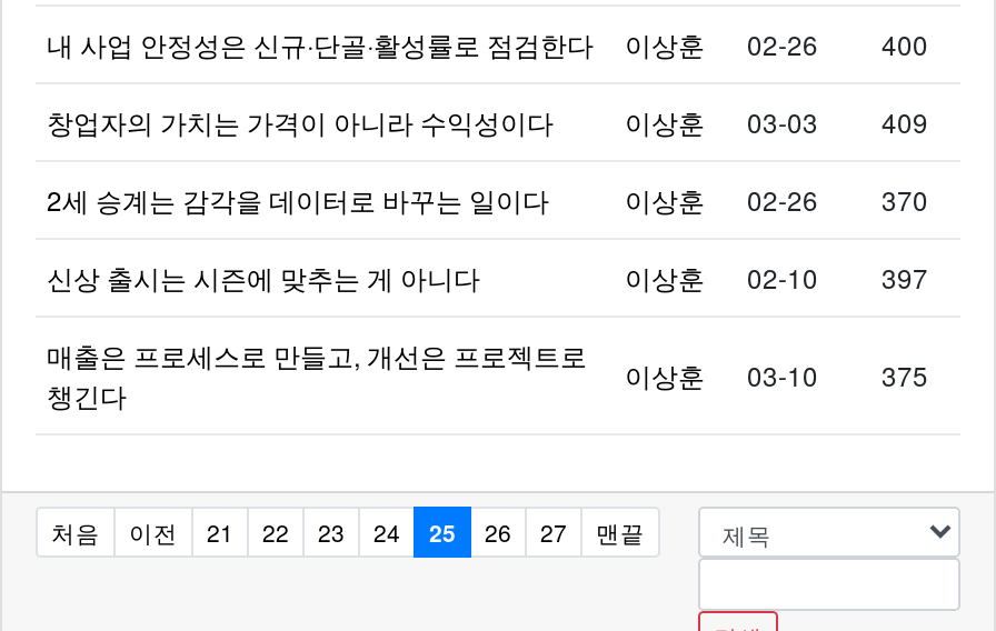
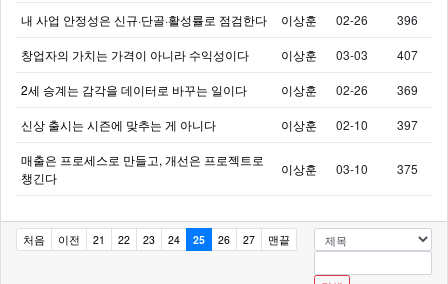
[47,23,928,61] 내 사업 안정성은 신규·단골·활성률로 점검한다 이상훈 02-26 400 -> [21,10,417,27] 내 사업 안정성은 신규·단골·활성률로 점검한다 이상훈 02-26 396
[47,101,928,139] 창업자의 가치는 가격이 아니라 수익성이다 이상훈 03-03 409 -> [21,45,417,62] 창업자의 가치는 가격이 아니라 수익성이다 이상훈 03-03 407
[47,179,928,217] 2세 승계는 감각을 데이터로 바꾸는 일이다 이상훈 02-26 370 -> [21,80,417,97] 2세 승계는 감각을 데이터로 바꾸는 일이다 이상훈 02-26 369

